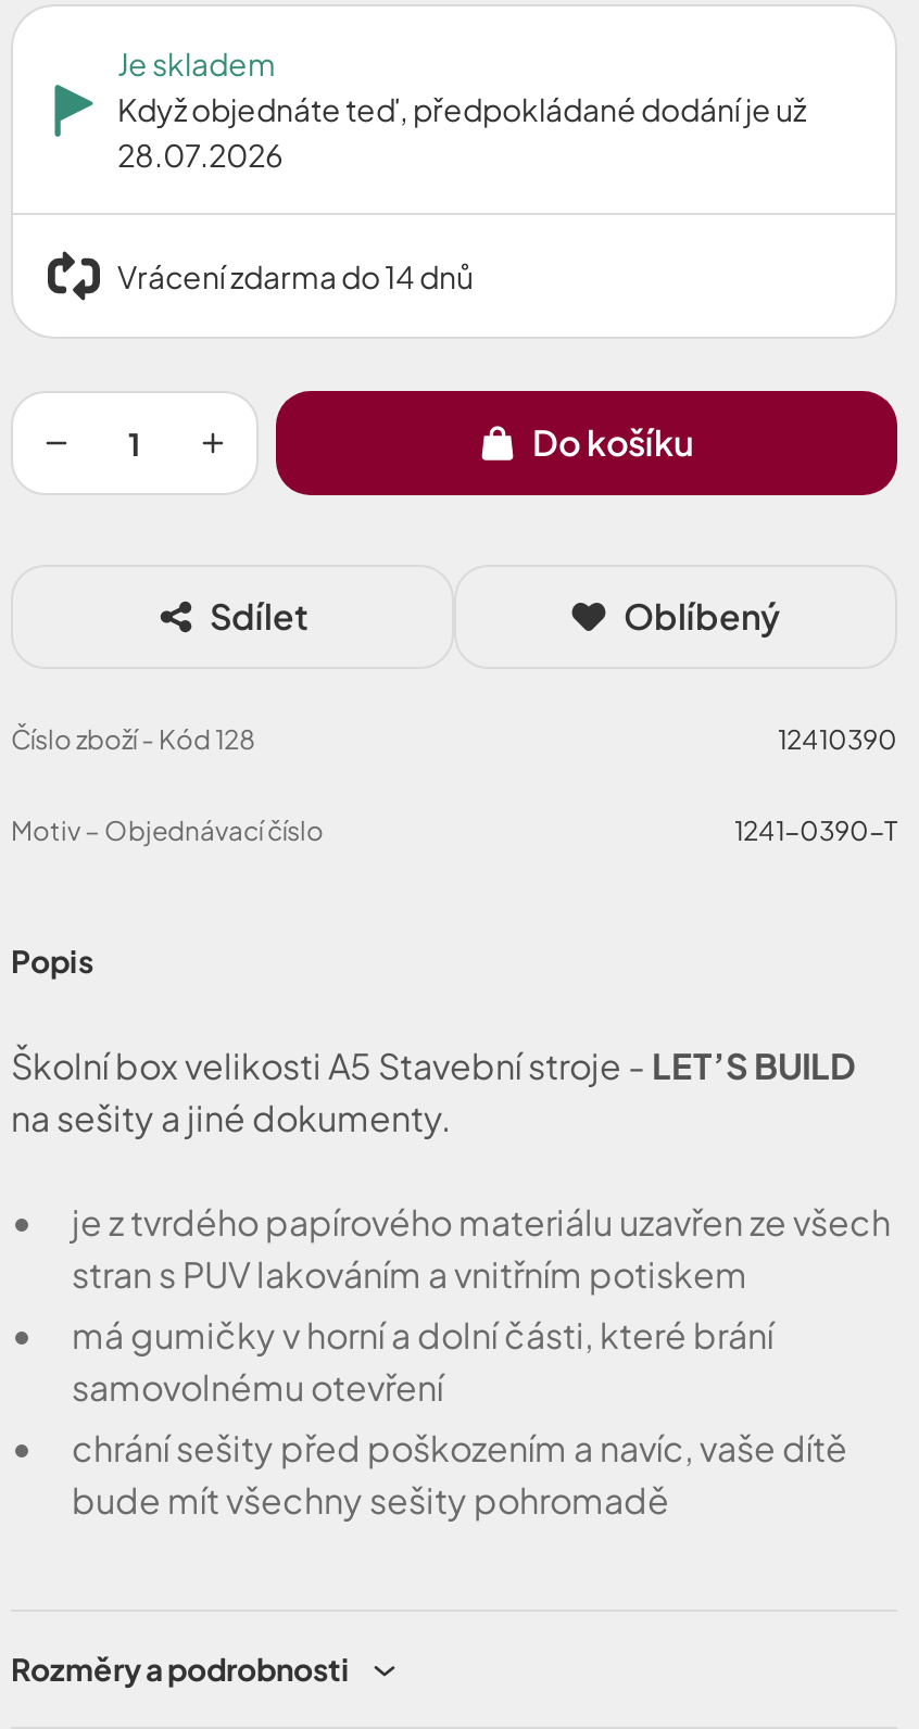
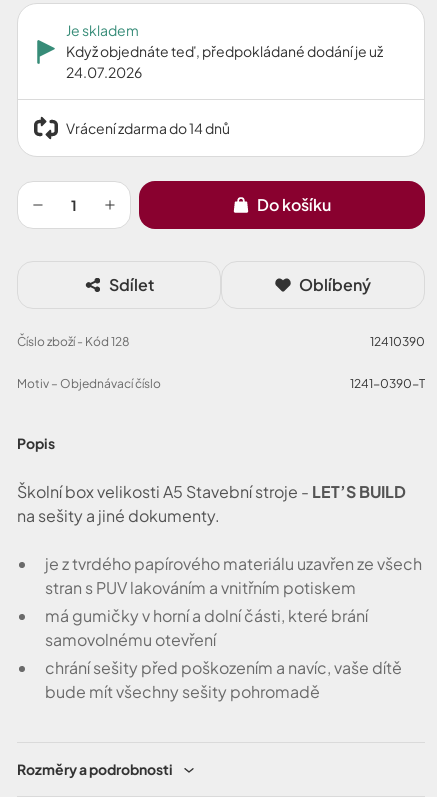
[117,135,282,174] 28.07.2026 -> [66,63,142,81] 24.07.2026

